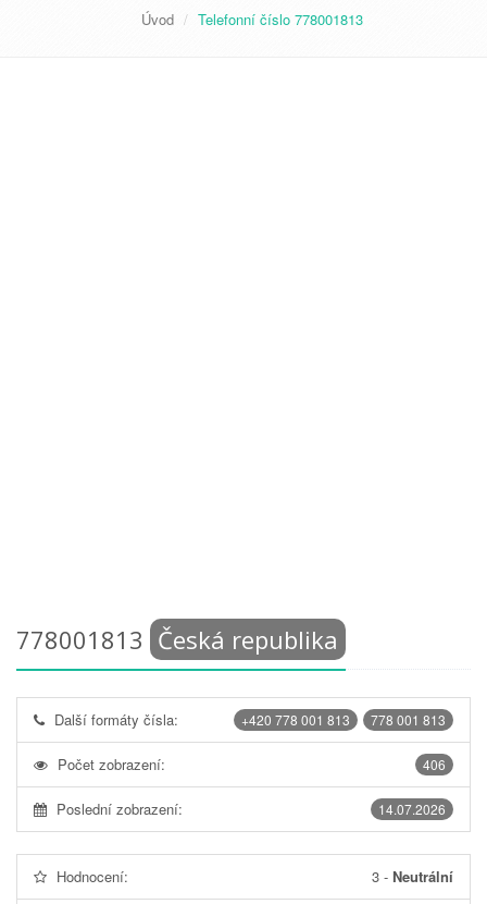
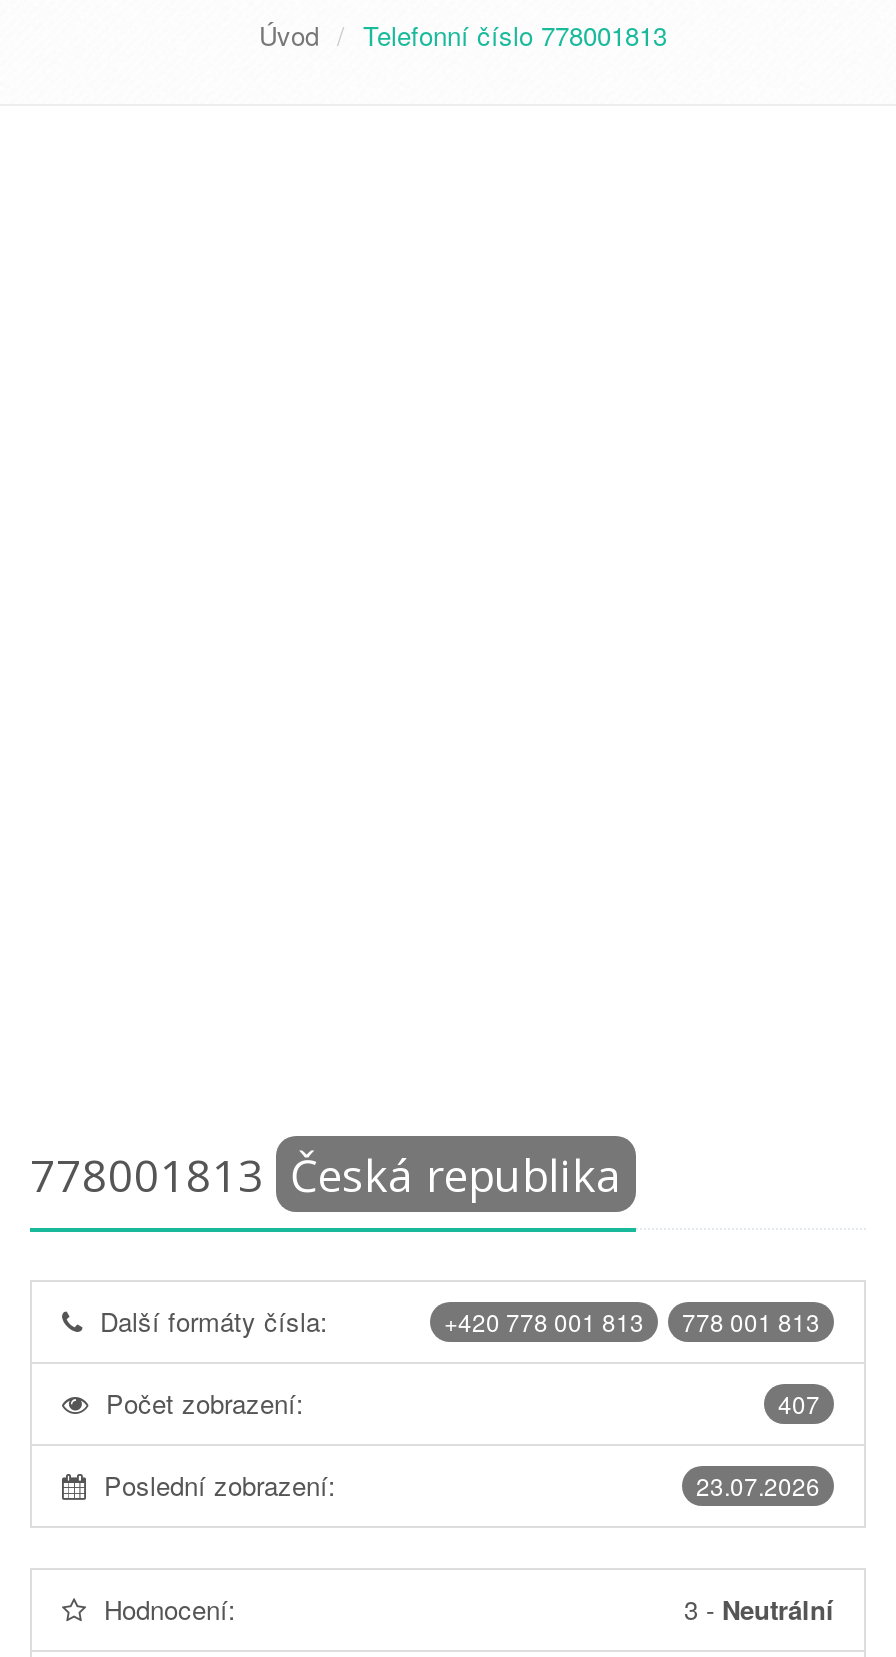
[423,755,446,773] 406 -> [778,1386,820,1420] 407
[378,799,446,818] 14.07.2026 -> [696,1468,820,1502] 23.07.2026

